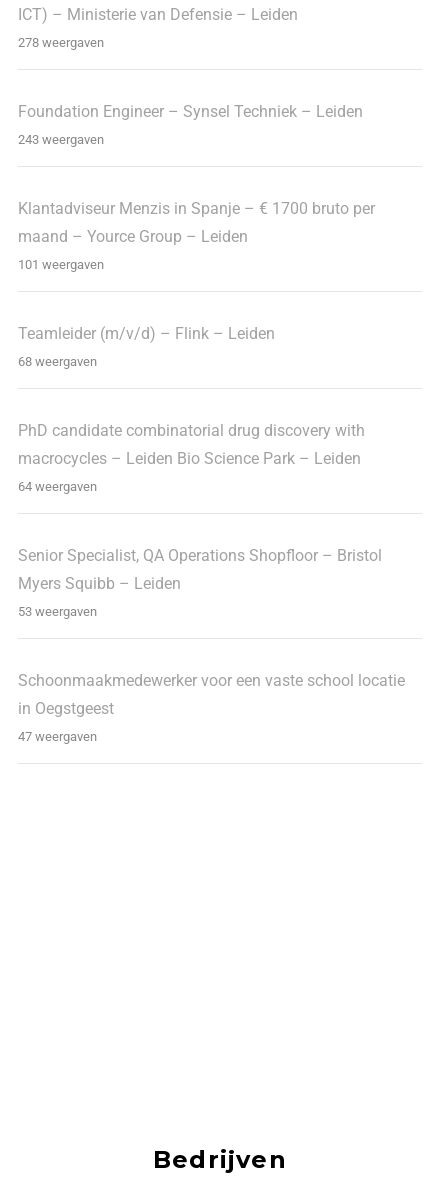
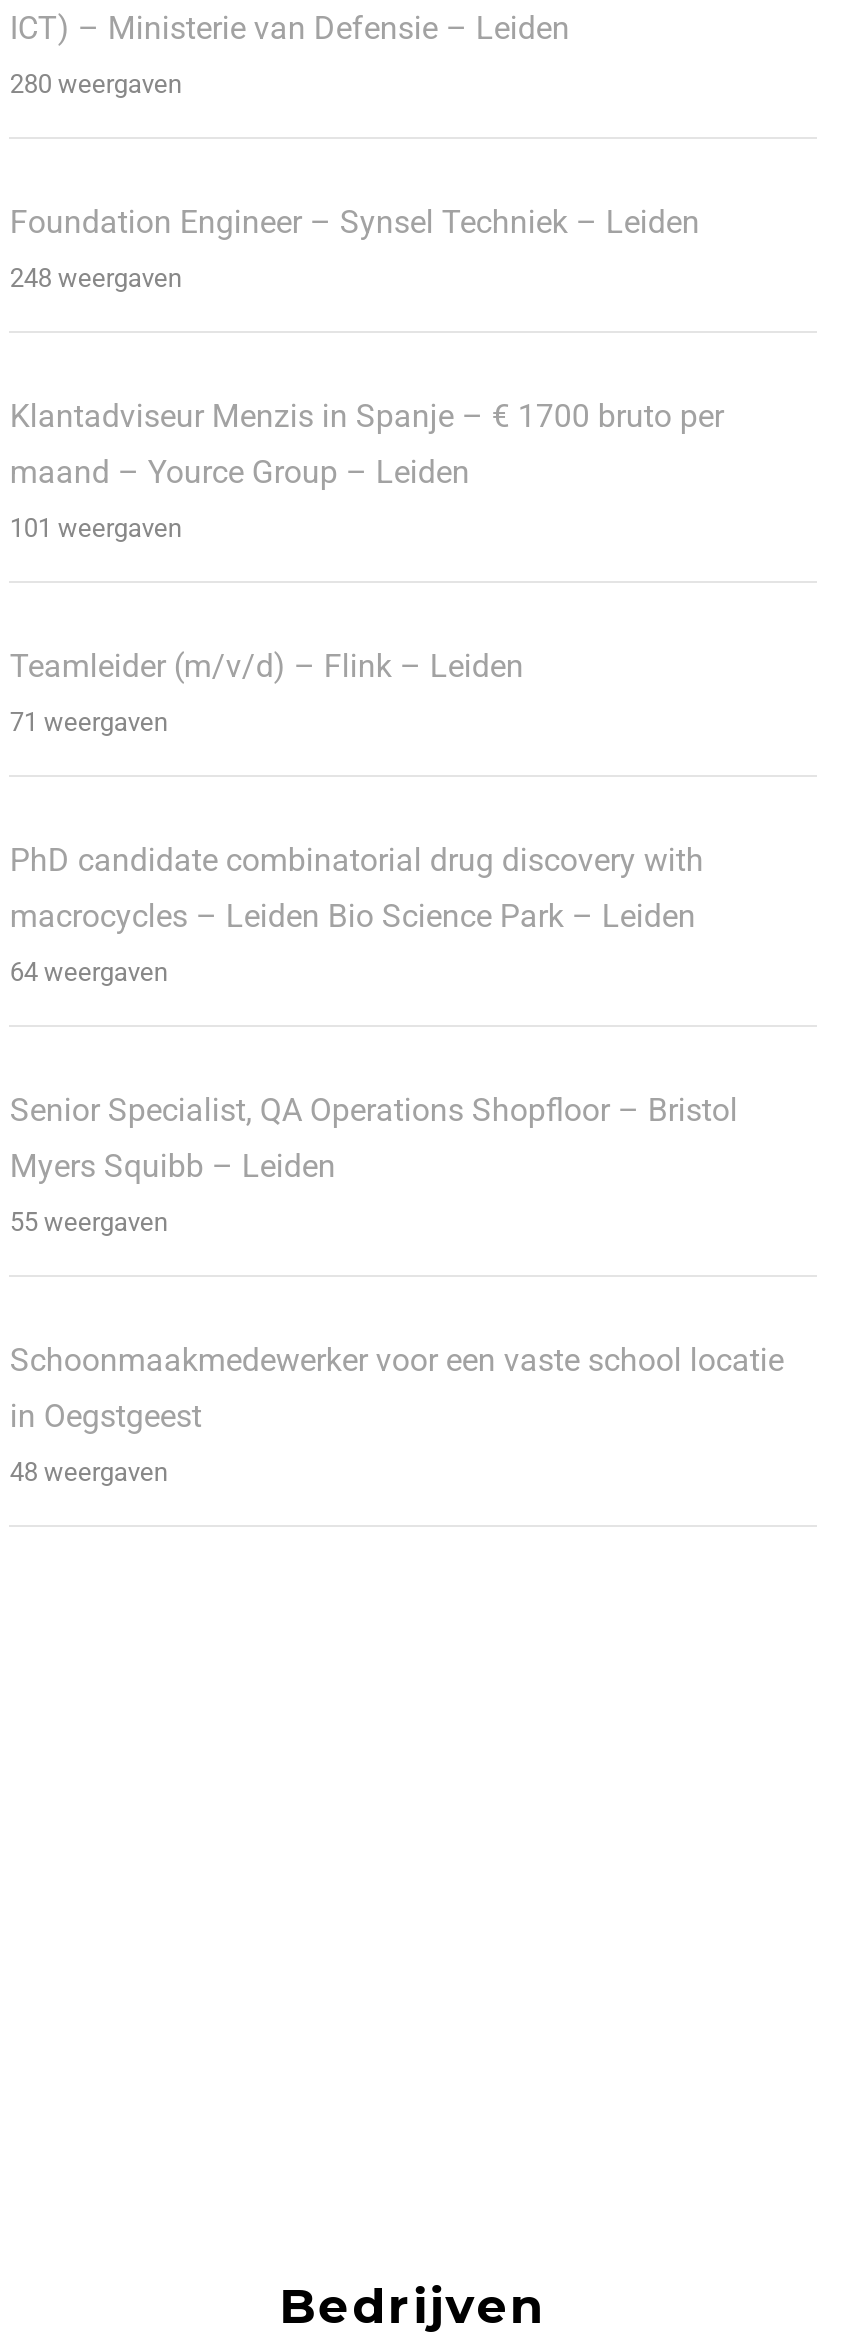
[18,35,104,50] 278 weergaven -> [10,68,182,98] 280 weergaven
[18,132,104,147] 243 weergaven -> [10,262,182,292] 248 weergaven
[18,354,97,369] 68 weergaven -> [10,706,168,736] 71 weergaven
[18,604,97,619] 53 weergaven -> [10,1206,168,1236] 55 weergaven
[18,729,97,744] 47 weergaven -> [10,1456,168,1486] 48 weergaven

